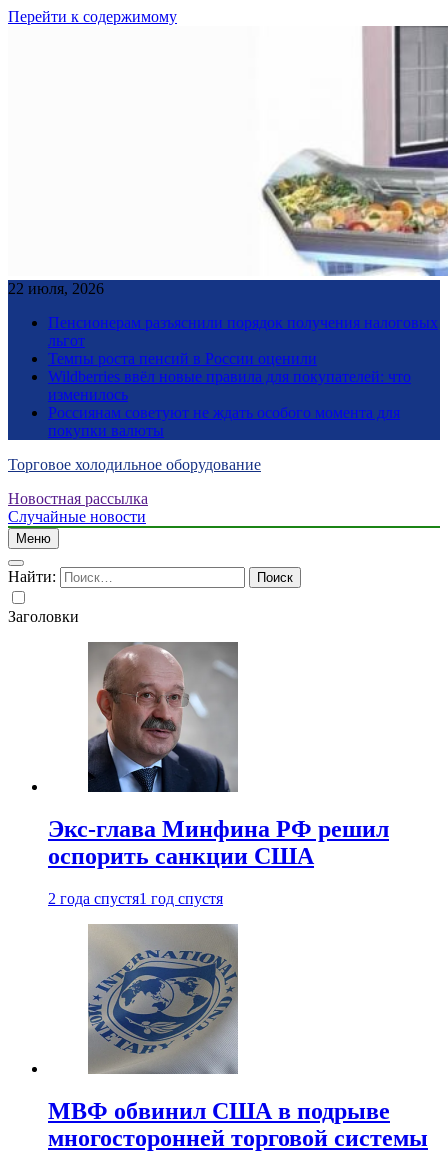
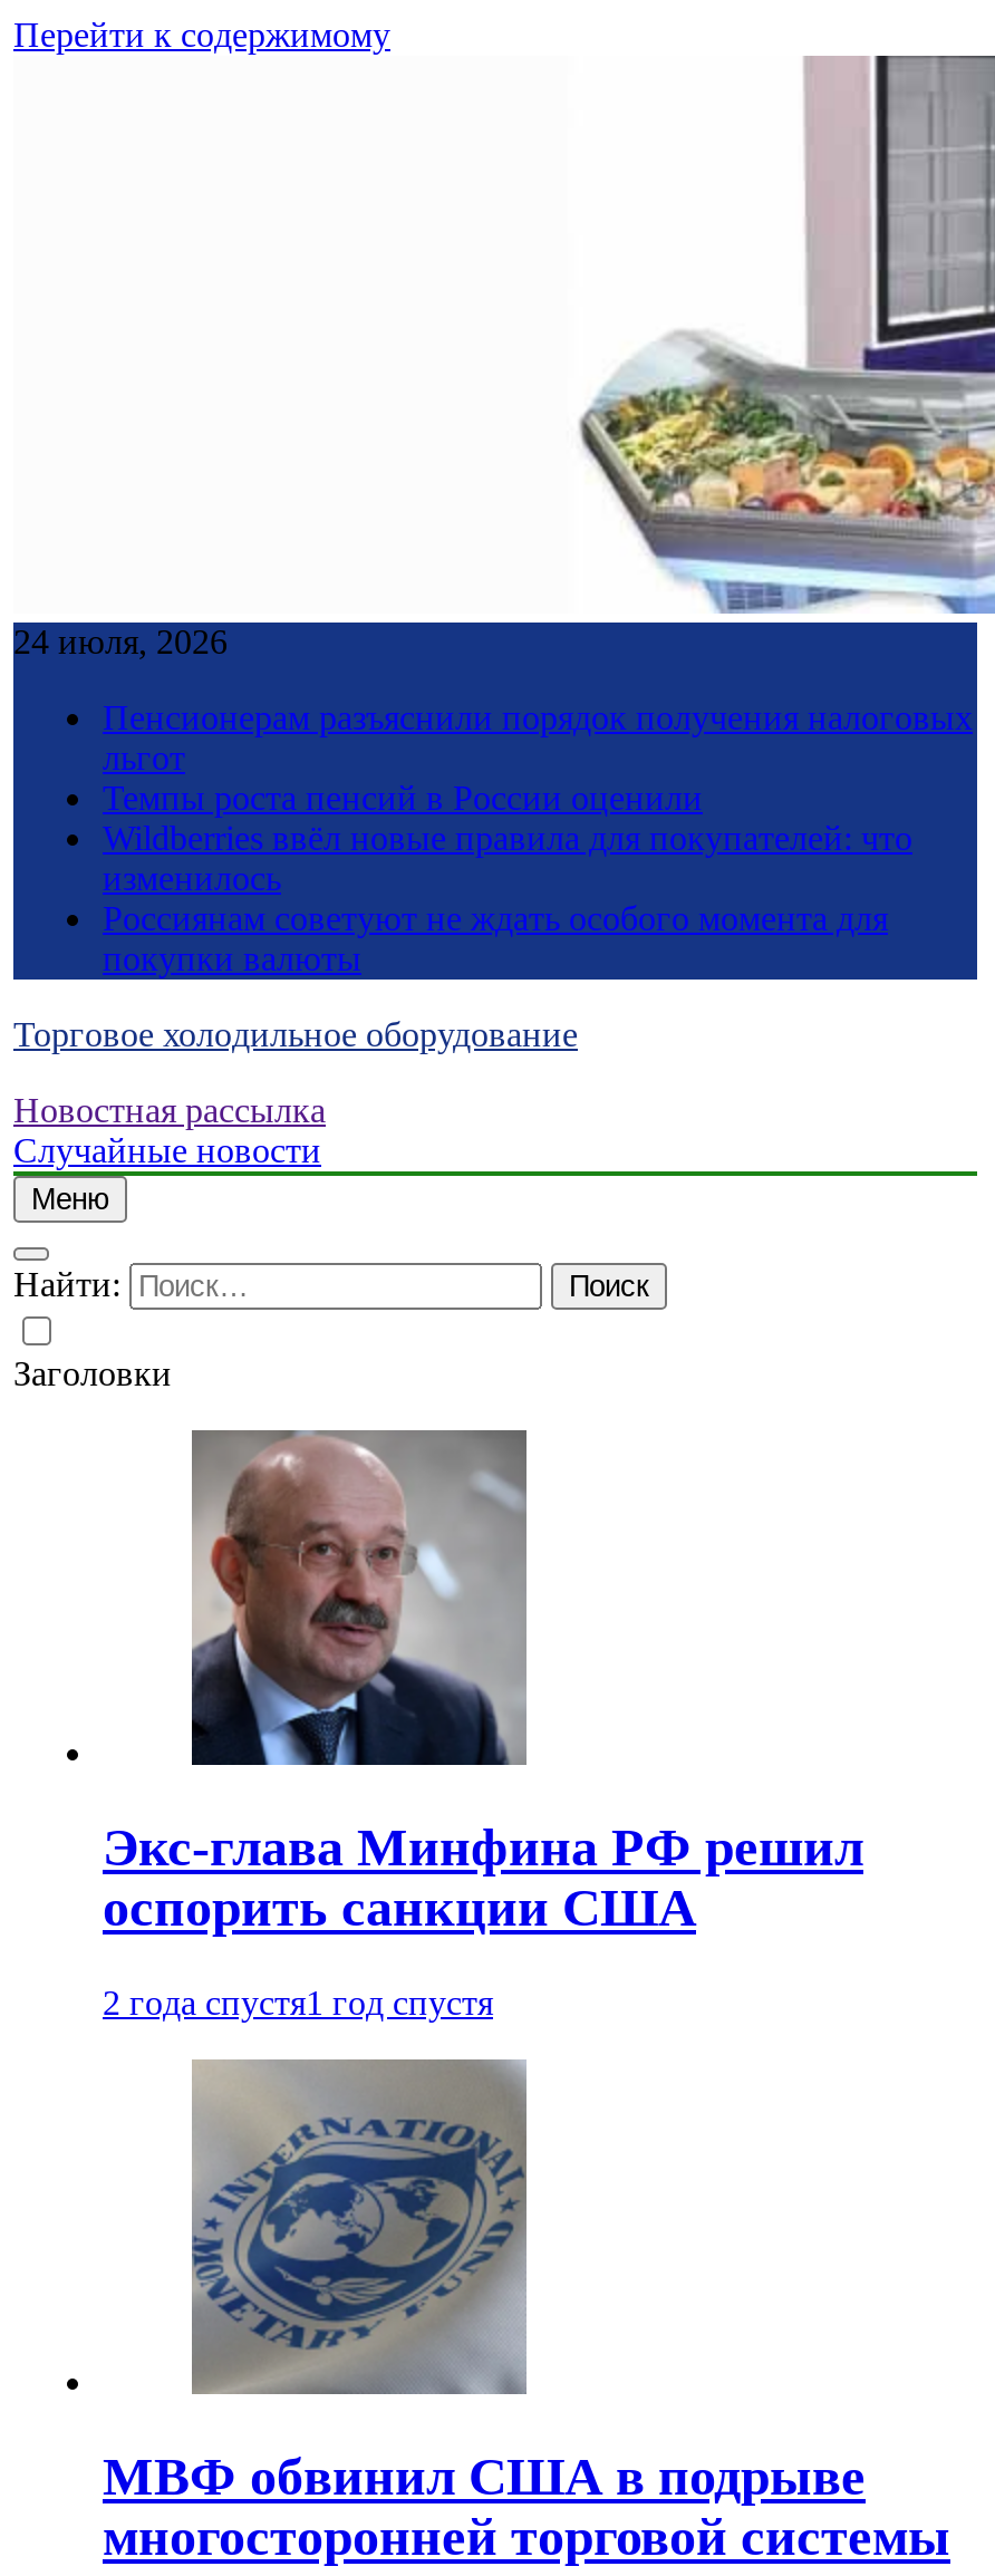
[8,280,104,297] 22 июля, 2026 -> [13,623,228,660] 24 июля, 2026

